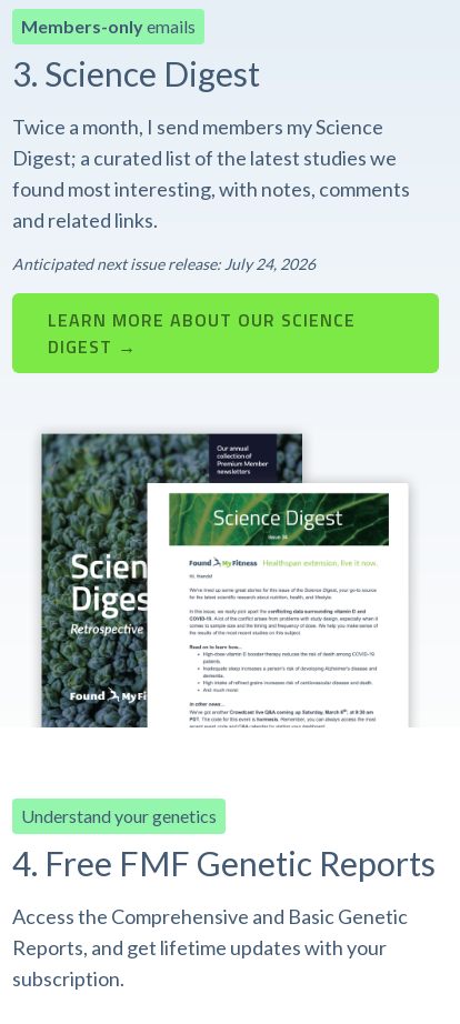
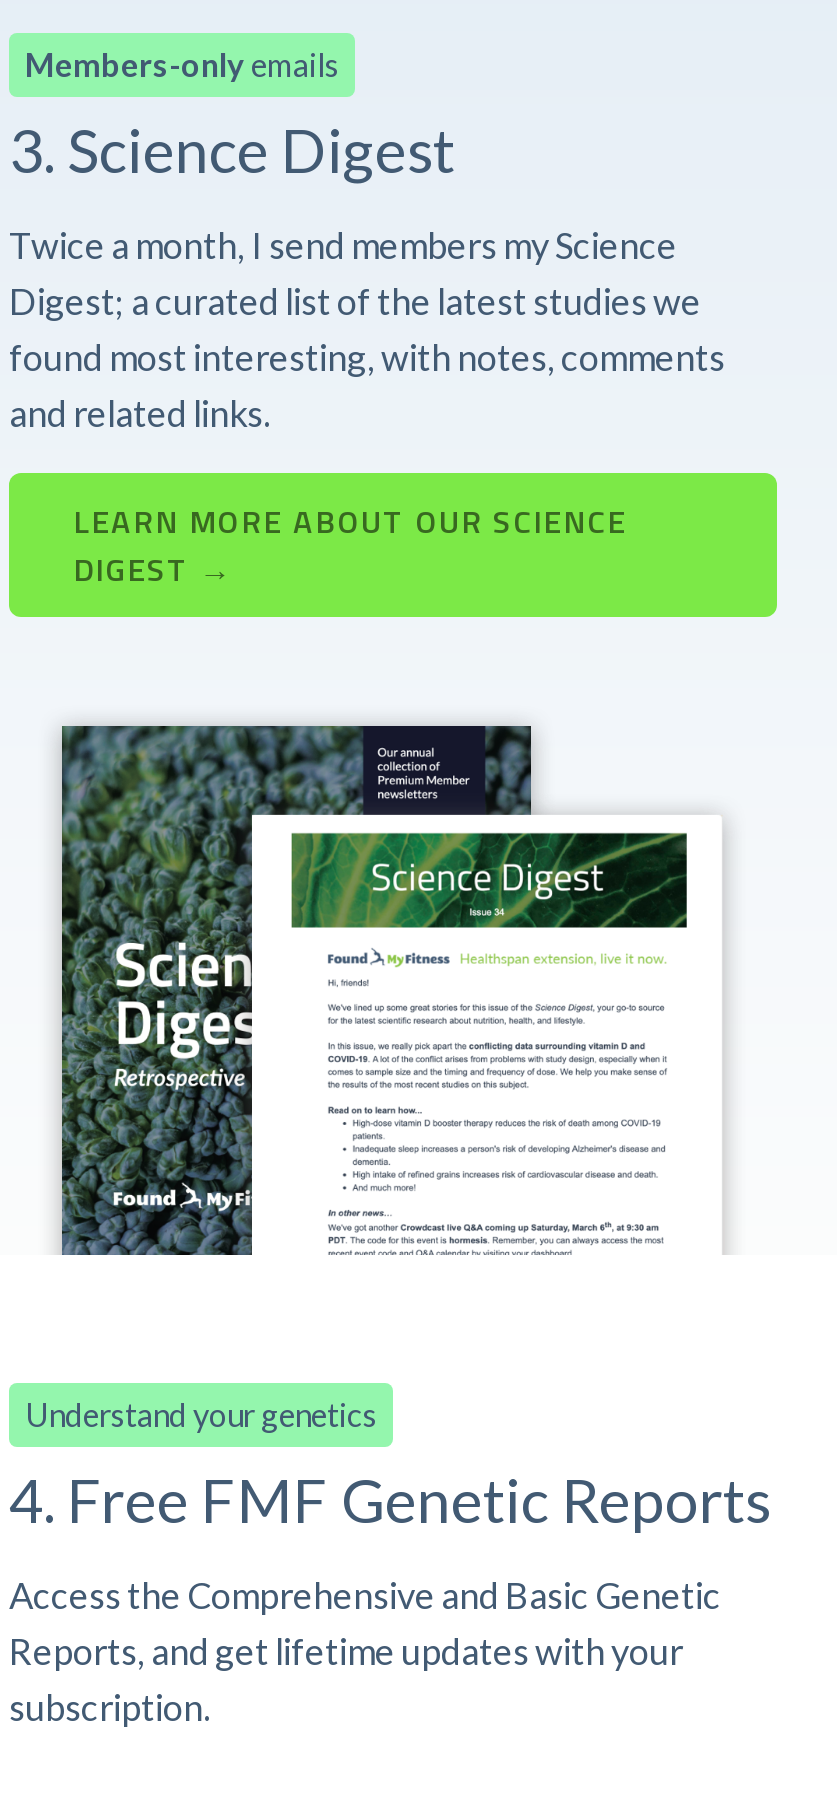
[12,254,316,273] Anticipated next issue release: July 24, 2026 -> none

